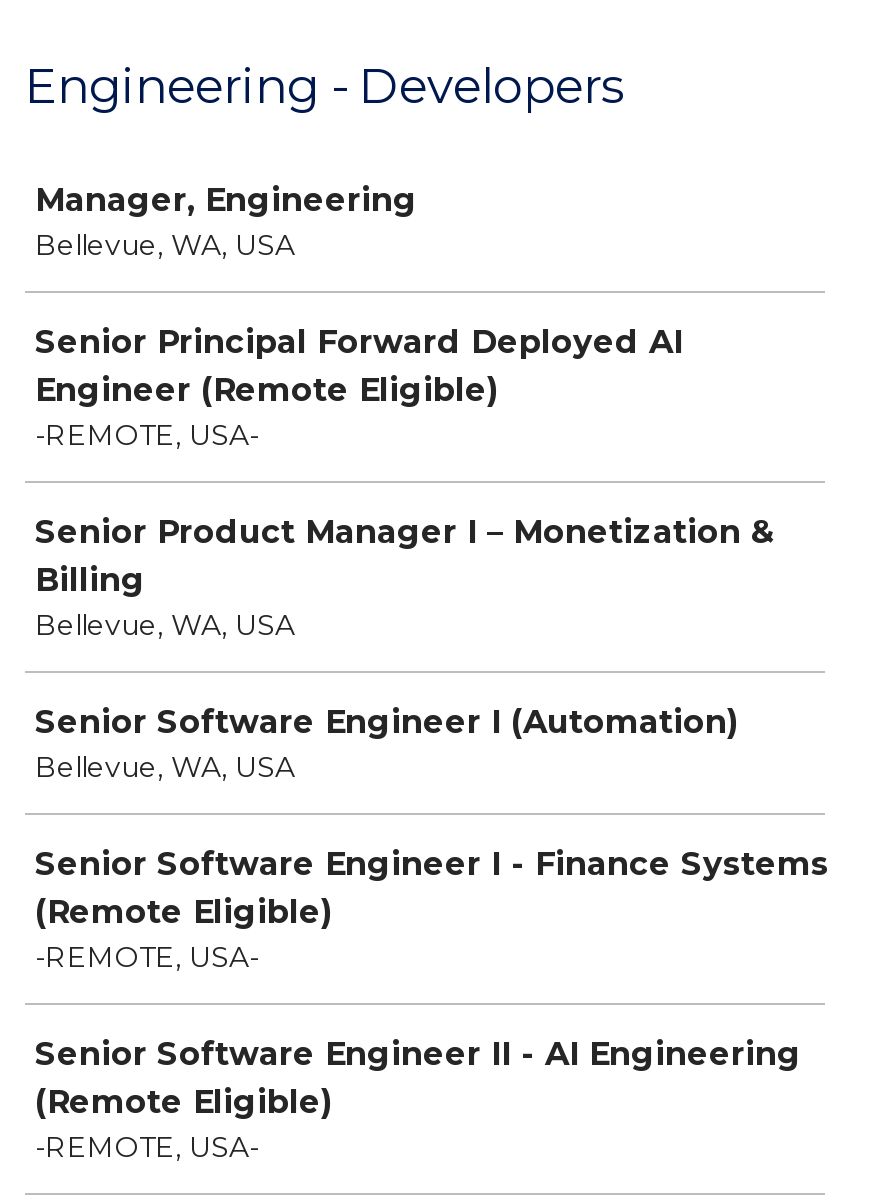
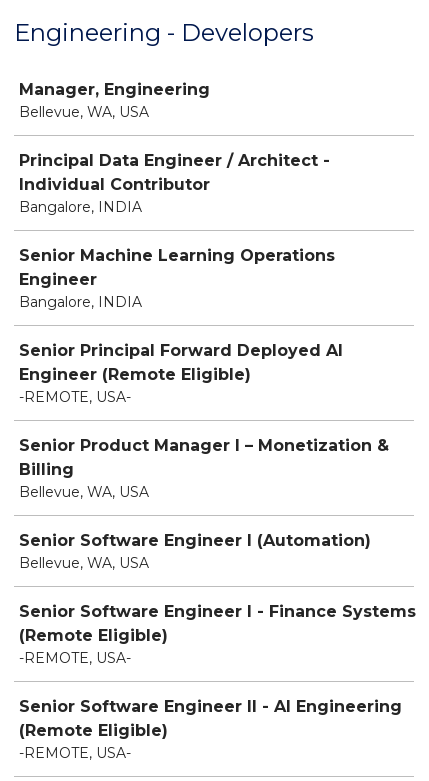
none -> [19,151,335,311] Principal Data Engineer / Architect - | Individual Contributor | Bangalore, INDIA | Senior Machine Learning Operations | Engineer | Bangalore, INDIA

